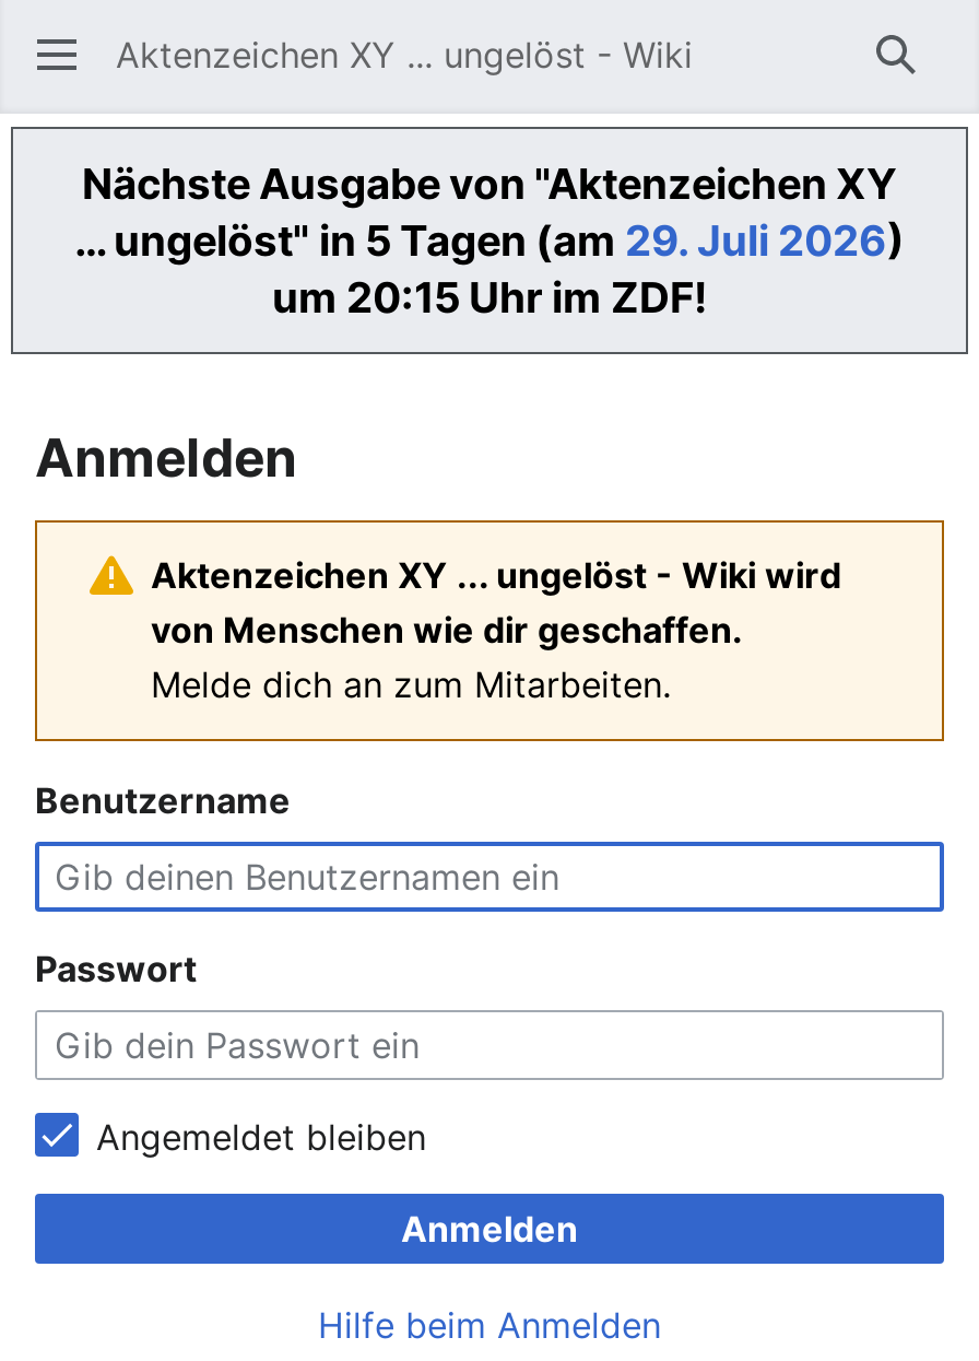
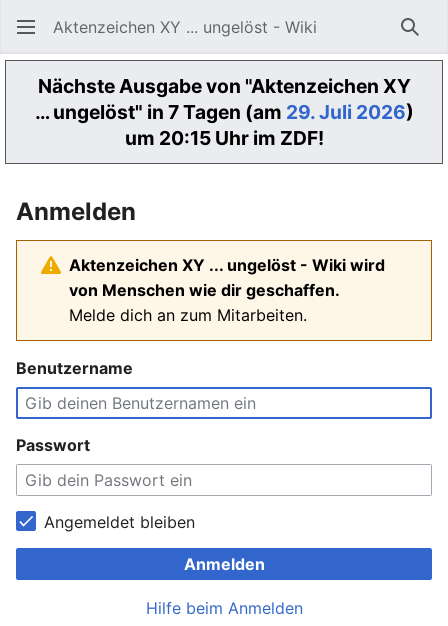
[74,214,905,267] … ungelöst" in 5 Tagen (am 29. Juli 2026) -> [34,100,413,124] … ungelöst" in 7 Tagen (am 29. Juli 2026)

